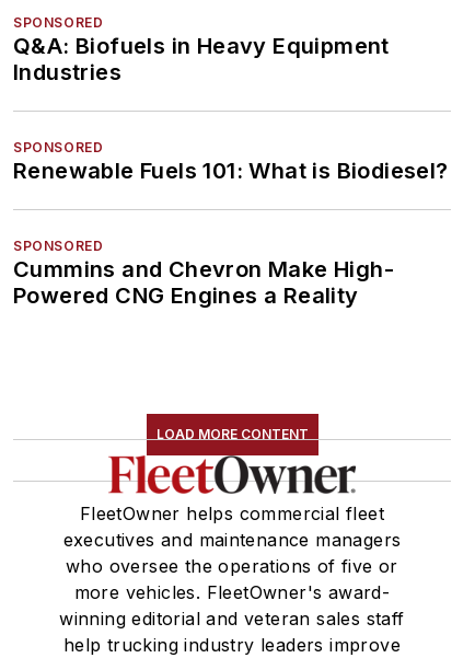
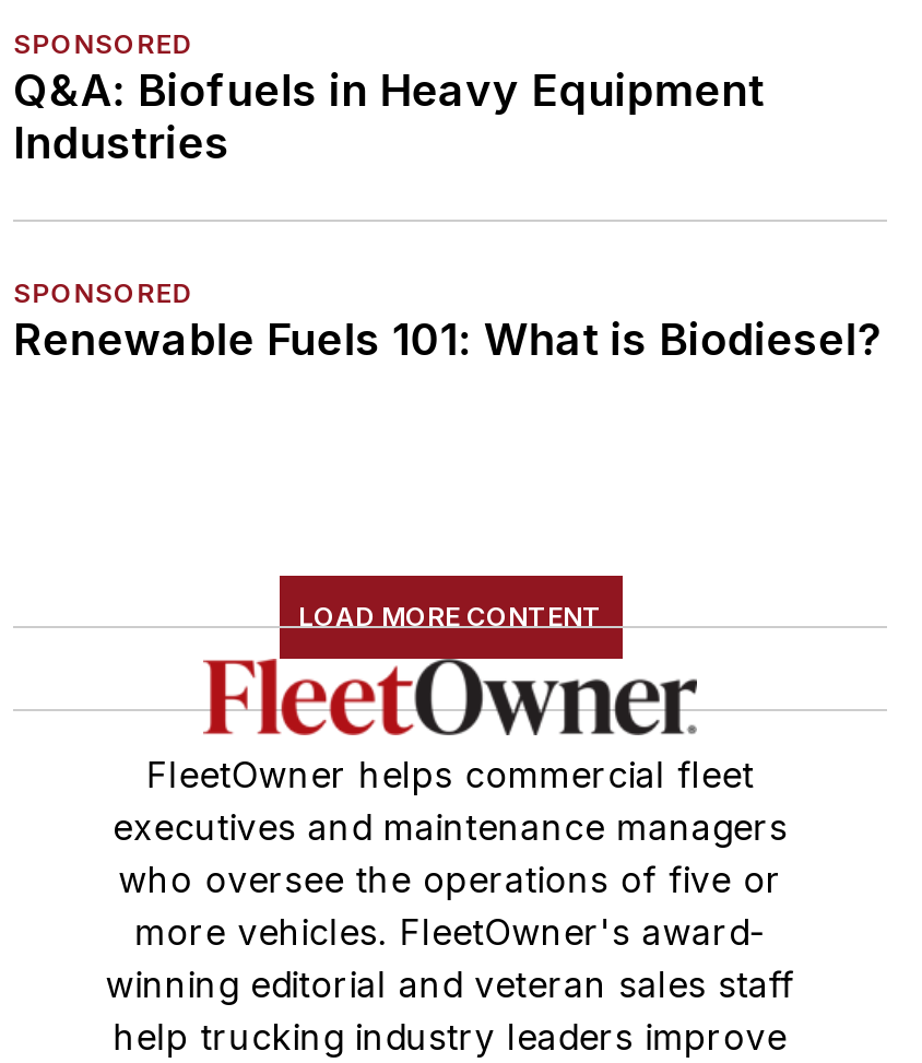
[13,237,394,309] SPONSORED | Cummins and Chevron Make High- | Powered CNG Engines a Reality -> none

